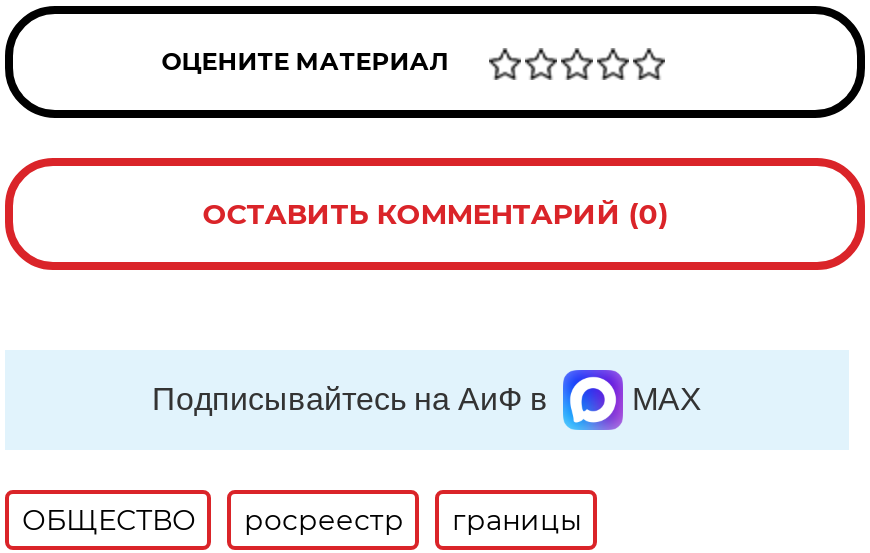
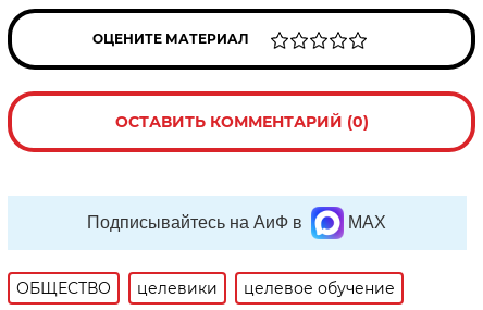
[244,502,582,538] росреестр | границы -> [138,278,395,298] целевики | целевое обучение

